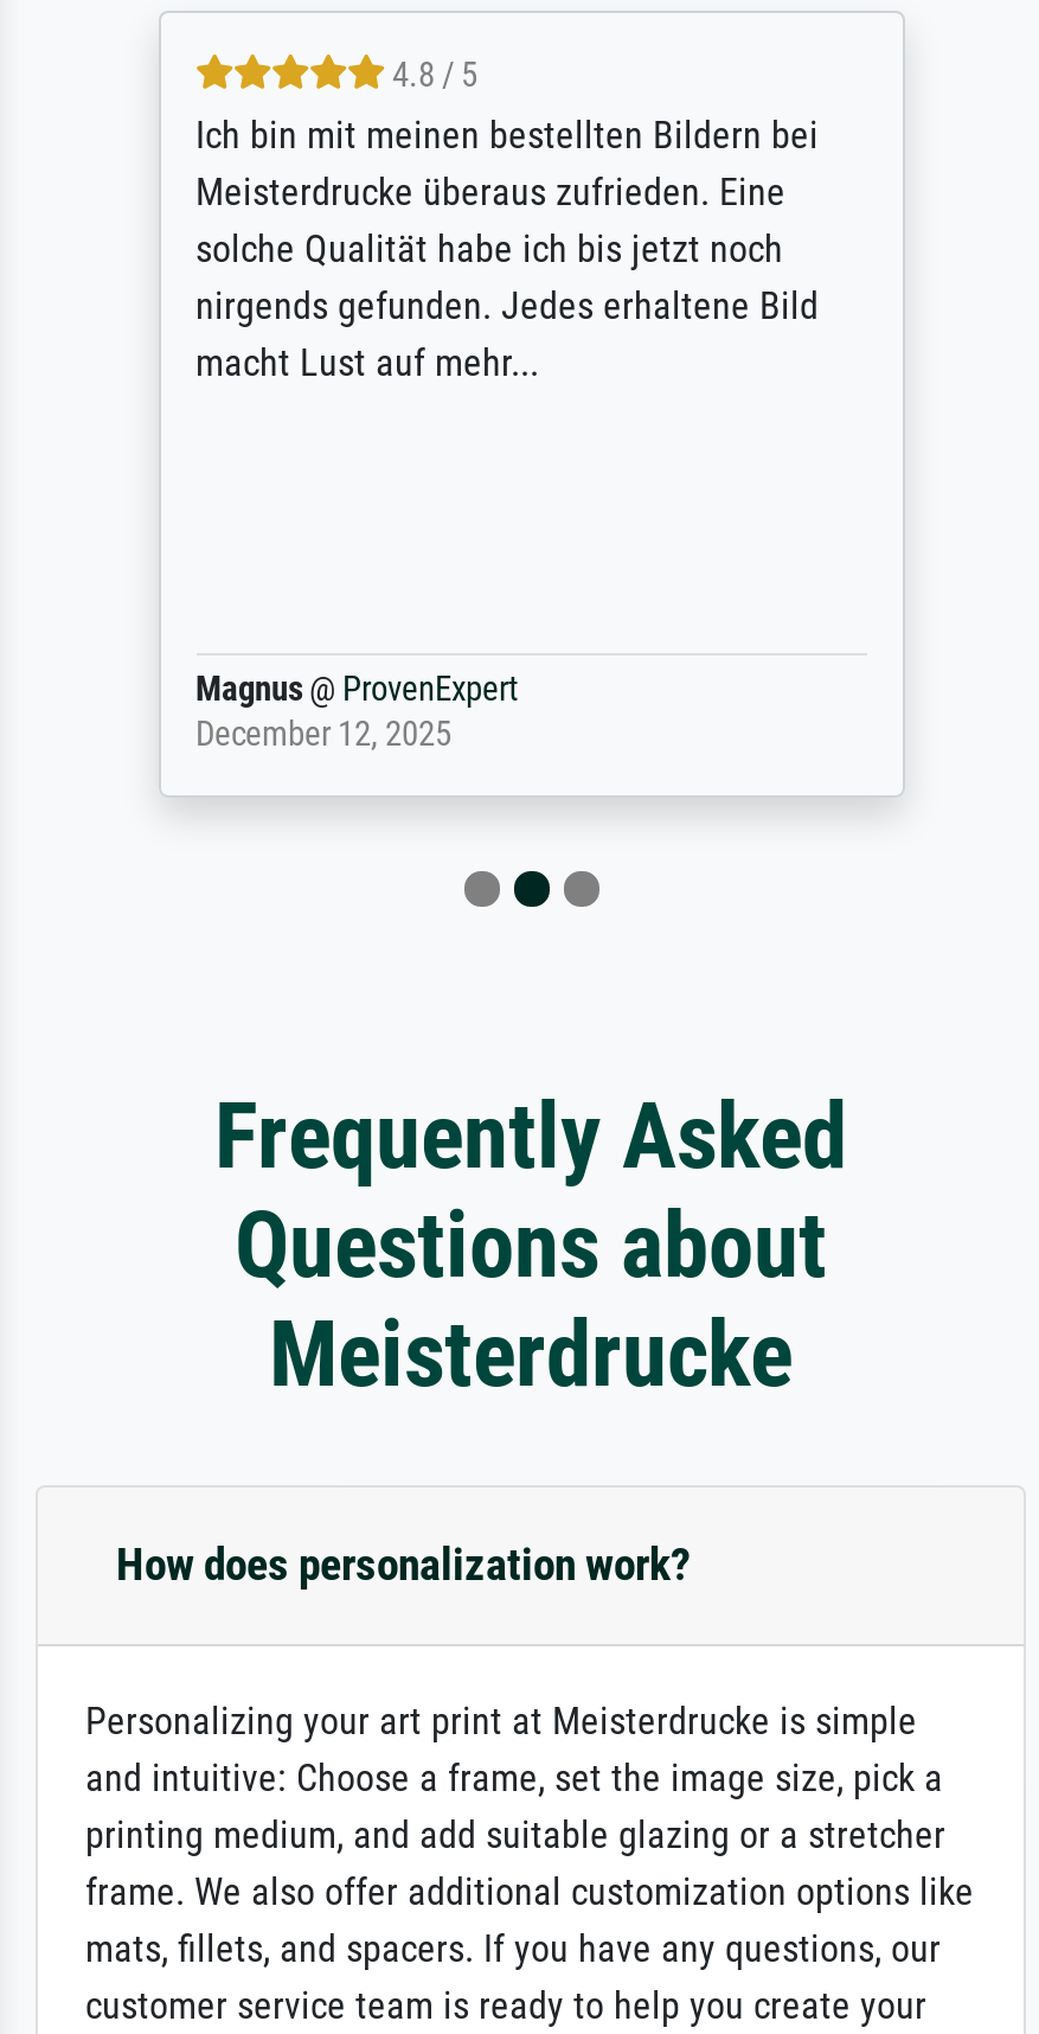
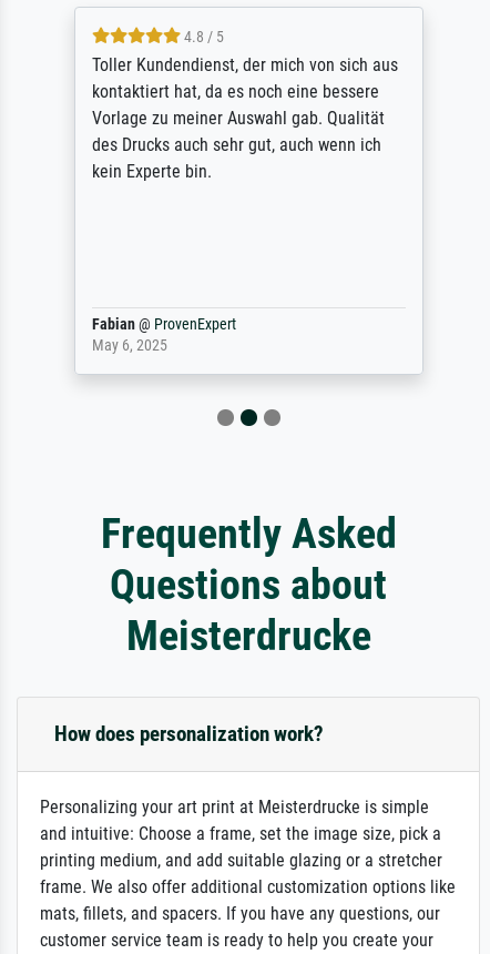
[195,111,819,384] Ich bin mit meinen bestellten Bildern bei | Meisterdrucke überaus zufrieden. Eine | solche Qualität habe ich bis jetzt noch | nirgends gefunden. Jedes erhaltene Bild | macht Lust auf mehr... -> [91,54,397,182] Toller Kundendienst, der mich von sich aus | kontaktiert hat, da es noch eine bessere | Vorlage zu meiner Auswahl gab. Qualität | des Drucks auch sehr gut, auch wenn ich | kein Experte bin.
[195,669,518,754] Magnus @ ProvenExpert | December 12, 2025 -> [91,315,236,355] Fabian @ ProvenExpert | May 6, 2025

